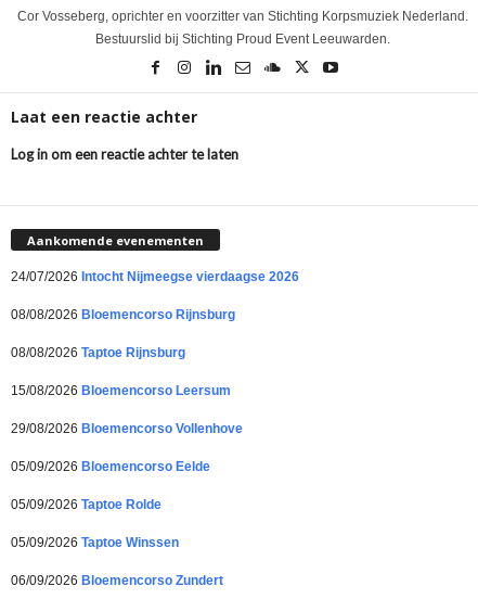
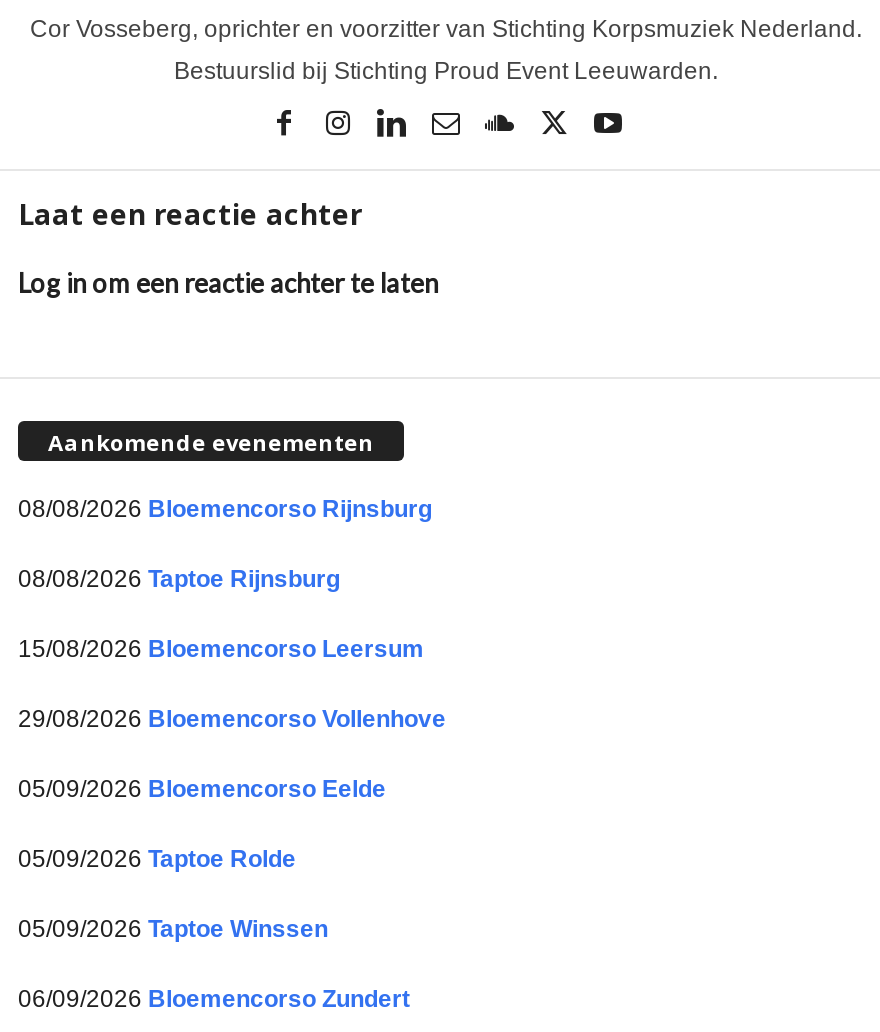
[11,269,299,284] 24/07/2026 Intocht Nijmeegse vierdaagse 2026 -> none

